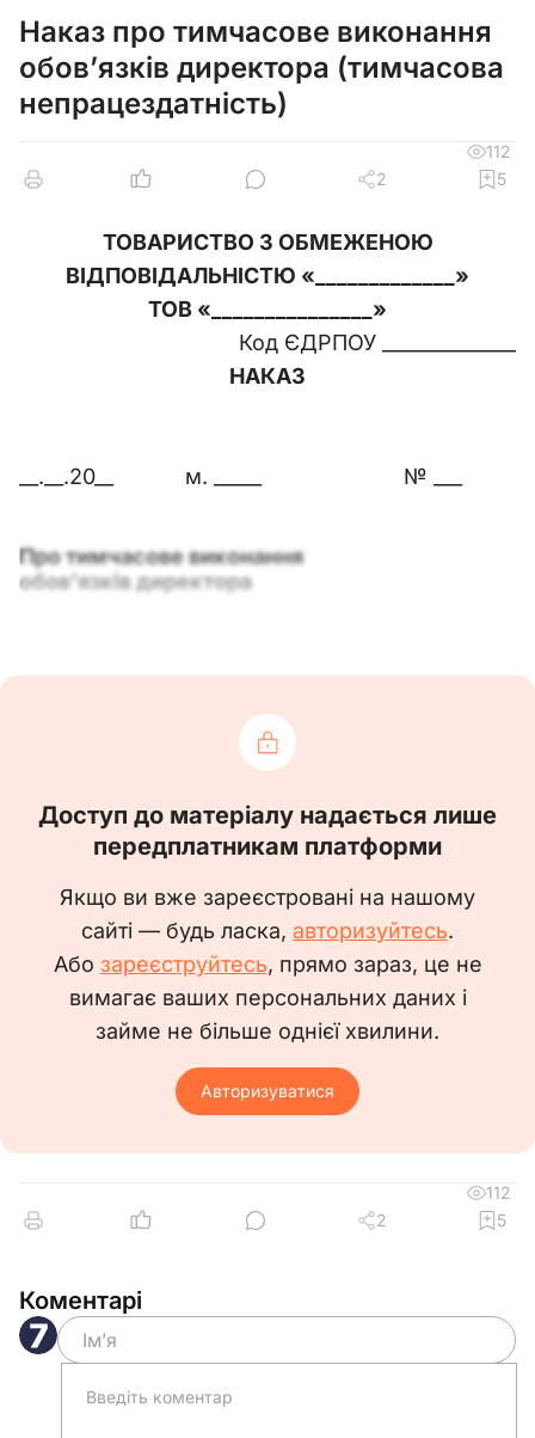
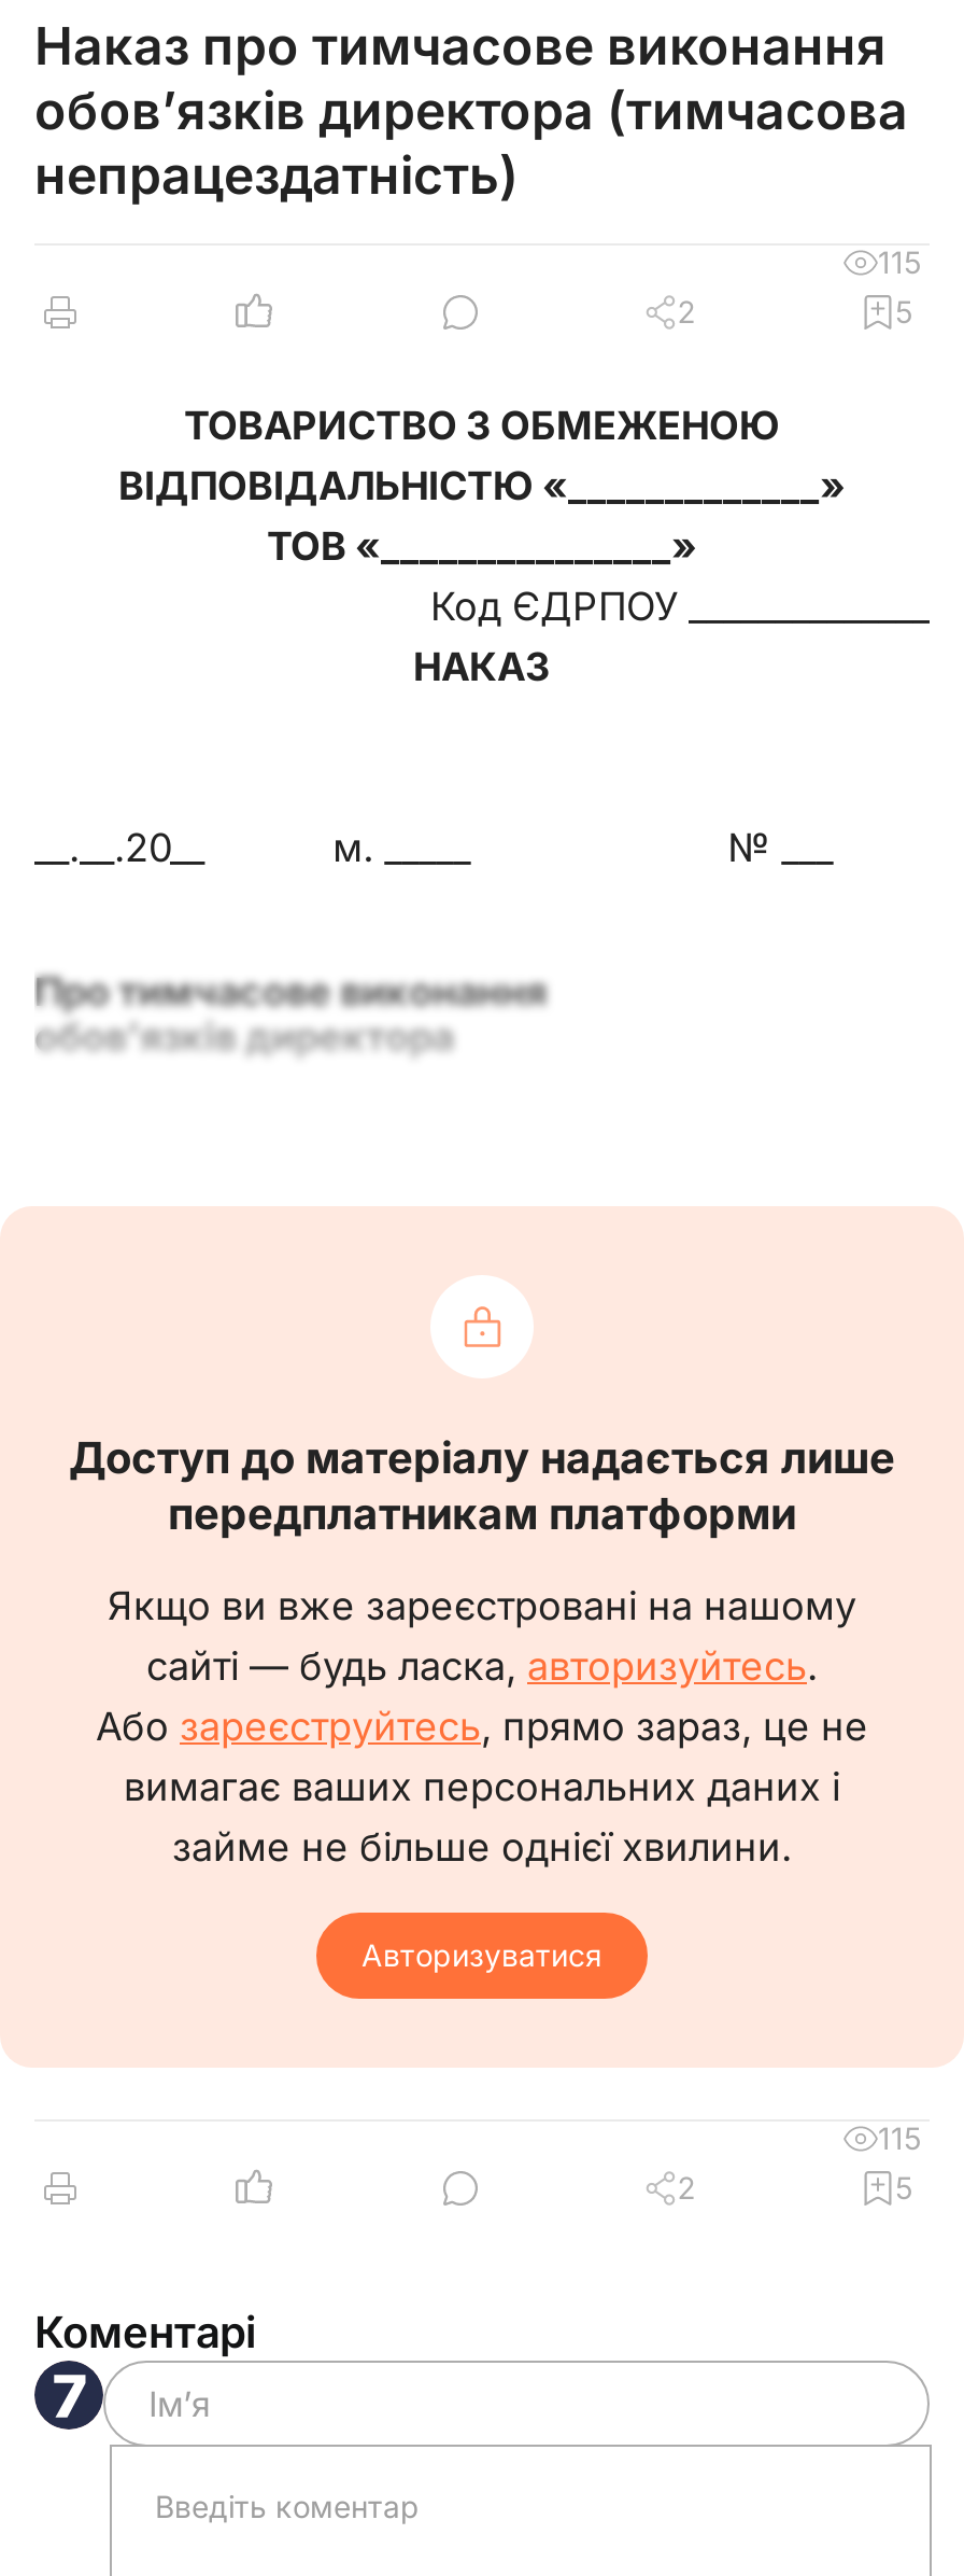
[486,141,511,161] 112 -> [878,243,921,280] 115
[486,1182,511,1203] 112 -> [878,2119,921,2156] 115

